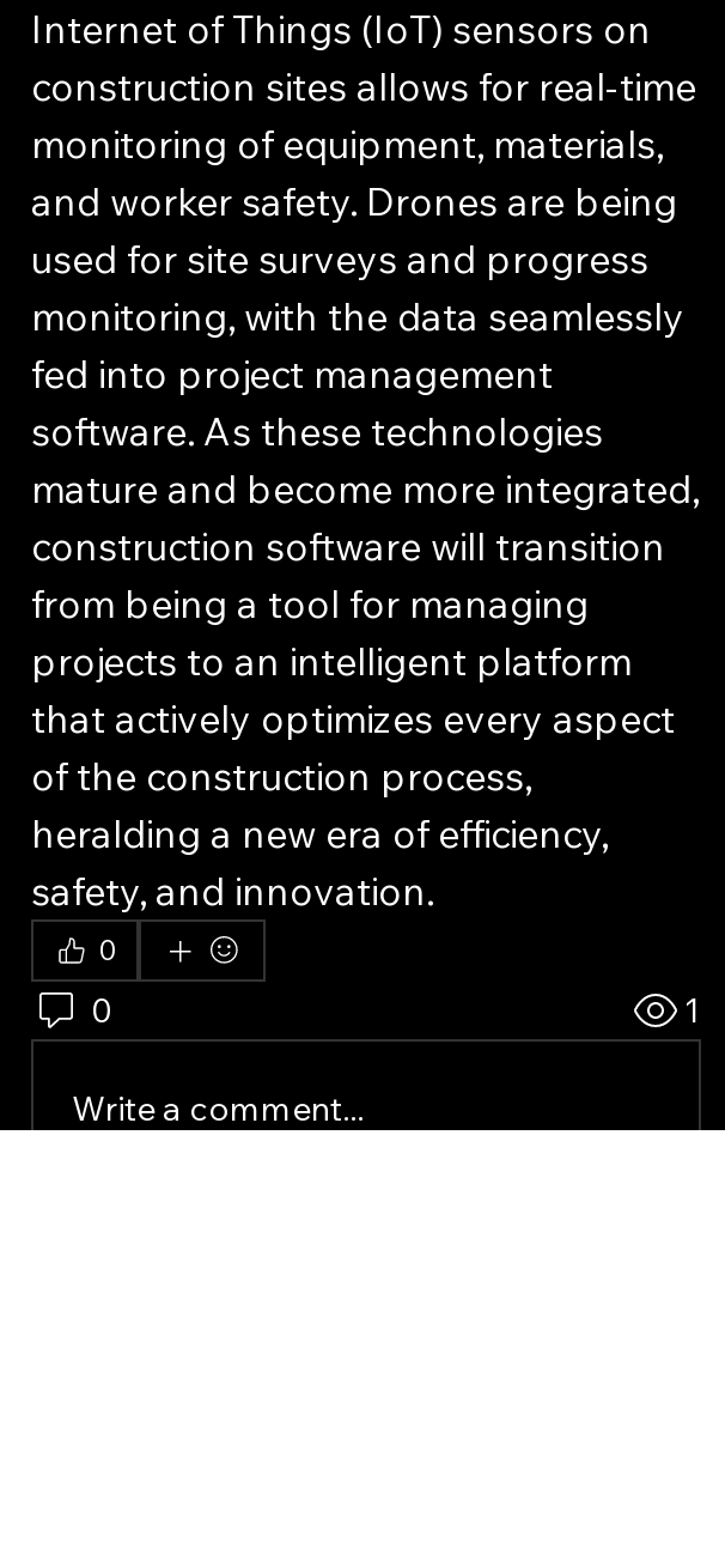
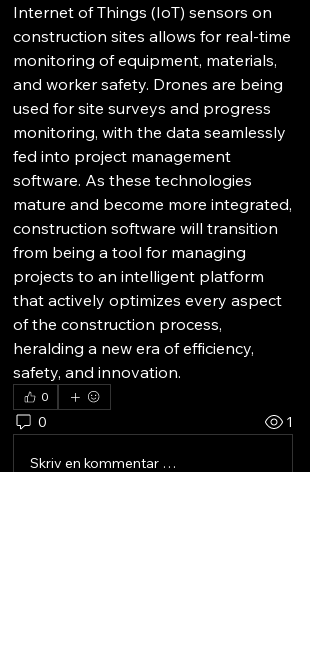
[72,1086,364,1129] Write a comment... -> [30,453,176,471] Skriv en kommentar …

